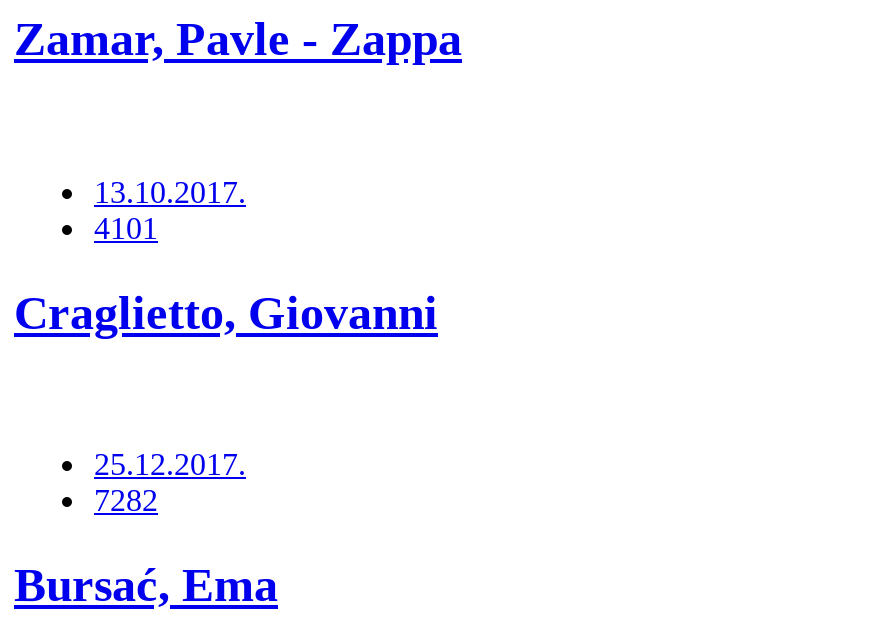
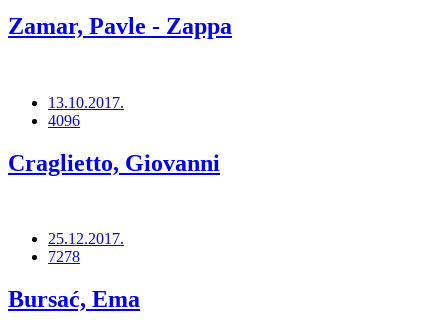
[94,210,158,244] 4101 -> [48,112,80,129] 4096
[94,484,158,518] 7282 -> [48,248,80,265] 7278

